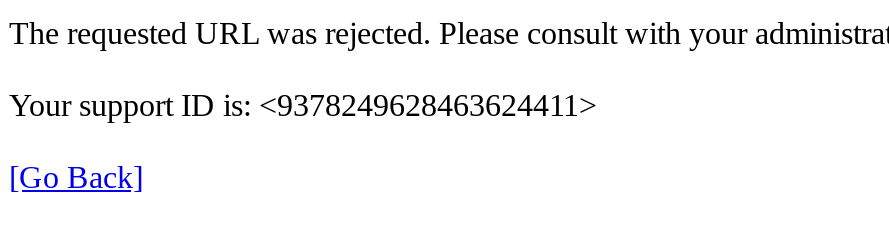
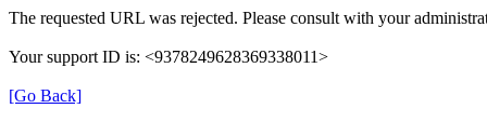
[9,88,597,122] Your support ID is: <9378249628463624411> -> [9,48,328,66] Your support ID is: <9378249628369338011>

